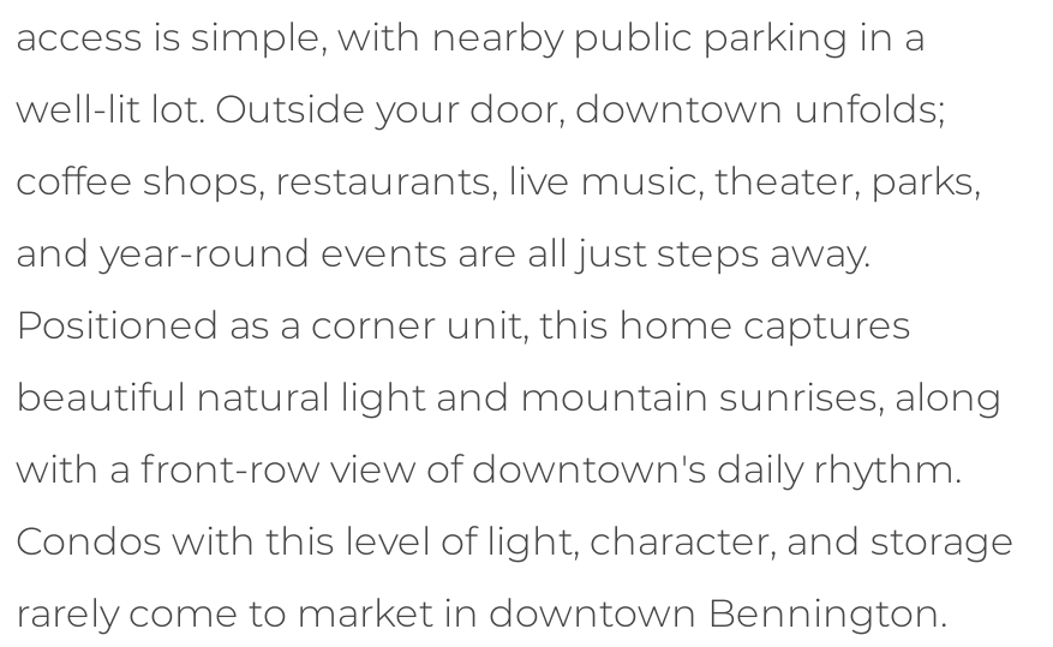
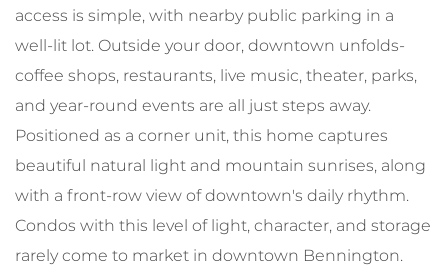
[16,85,945,131] well-lit lot. Outside your door, downtown unfolds; -> [15,36,405,55] well-lit lot. Outside your door, downtown unfolds-

